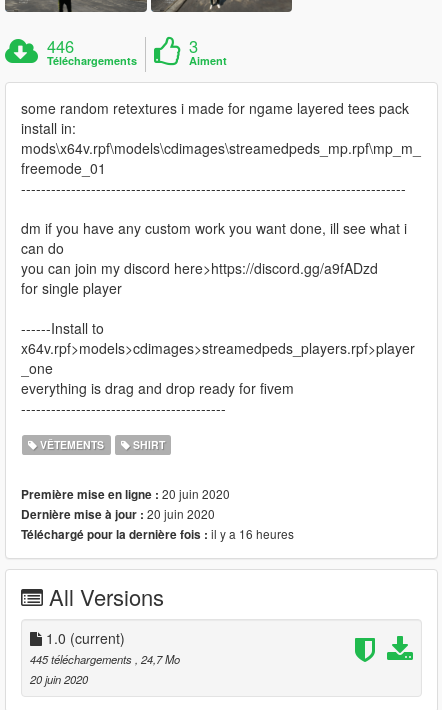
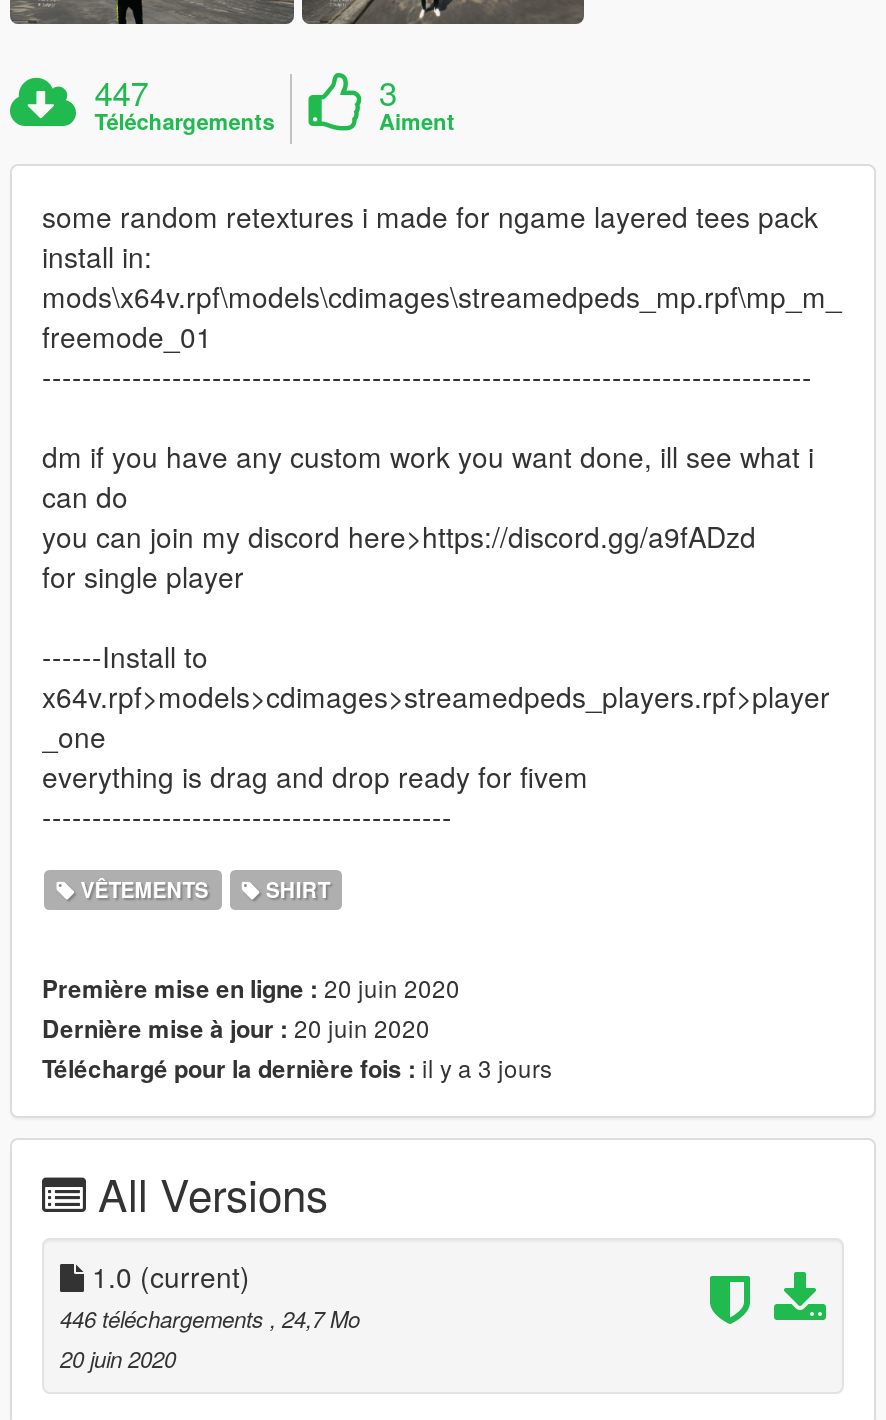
[47,34,74,58] 446 -> [94,68,148,116] 447
[21,525,294,543] Téléchargé pour la dernière fois : il y a 16 heures -> [42,1050,552,1086] Téléchargé pour la dernière fois : il y a 3 jours
[30,651,180,667] 445 téléchargements, 24,7 Mo -> [60,1302,360,1334] 446 téléchargements, 24,7 Mo

